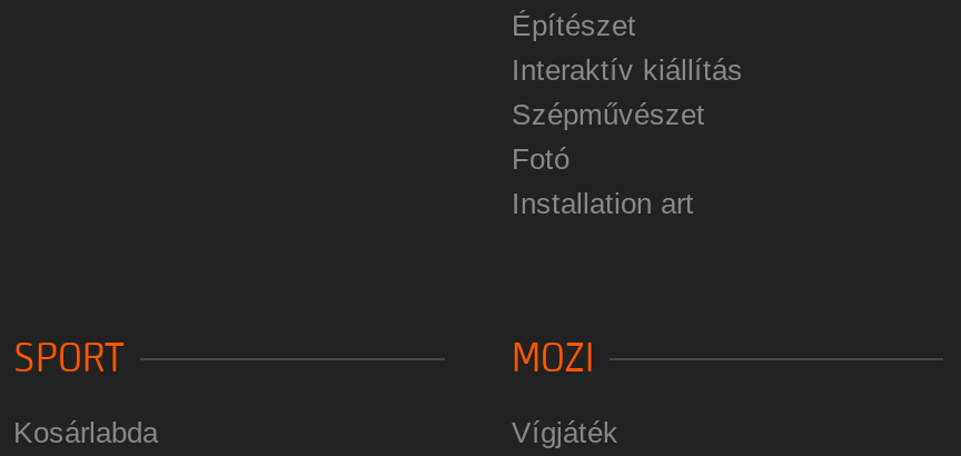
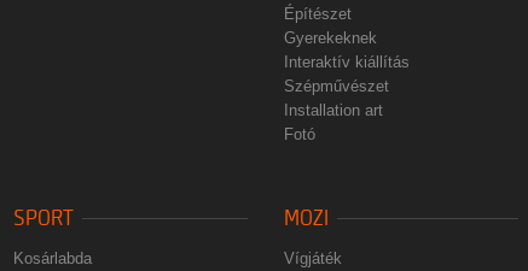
none -> [284,29,377,47] Gyerekeknek
moved [512,142,569,175] -> [284,125,315,143]: Fotó

